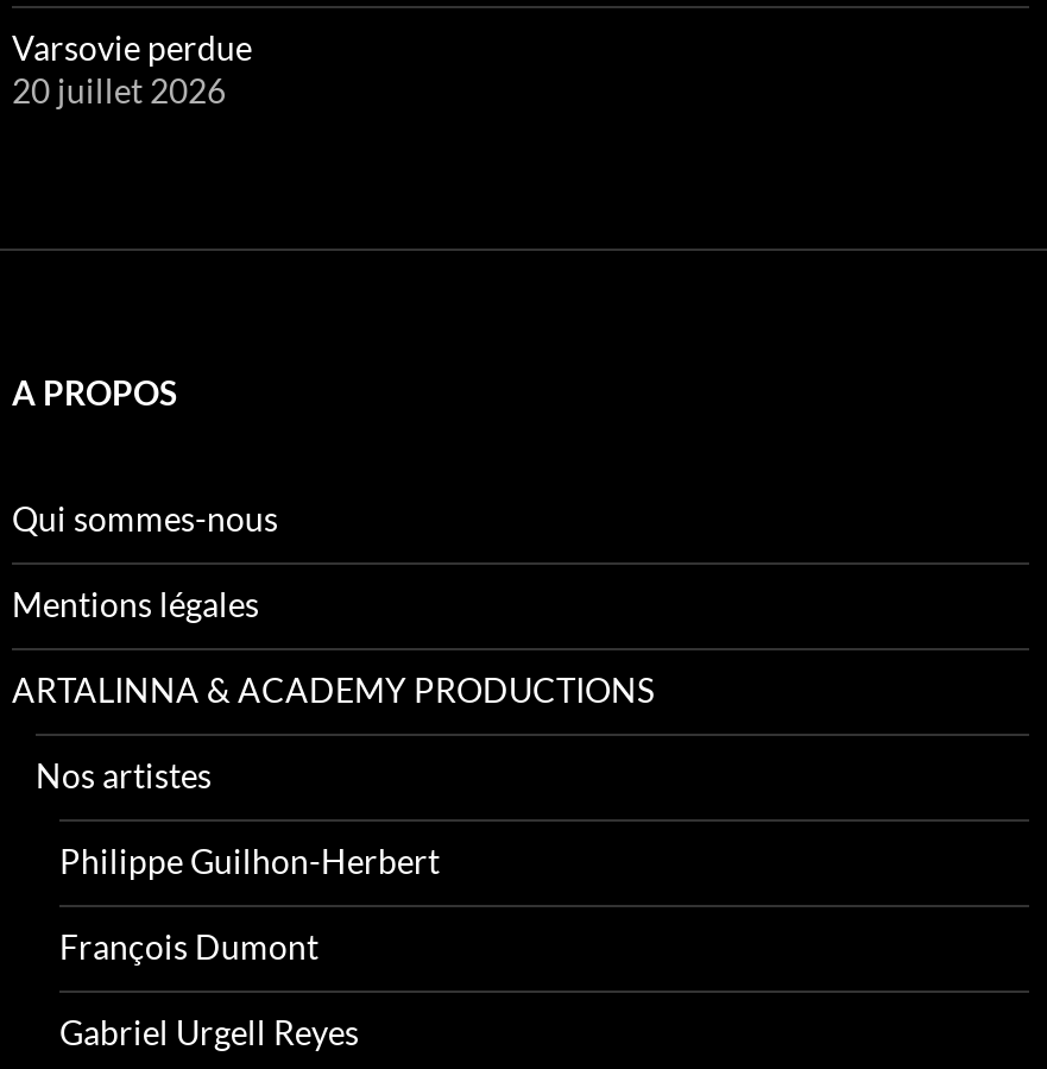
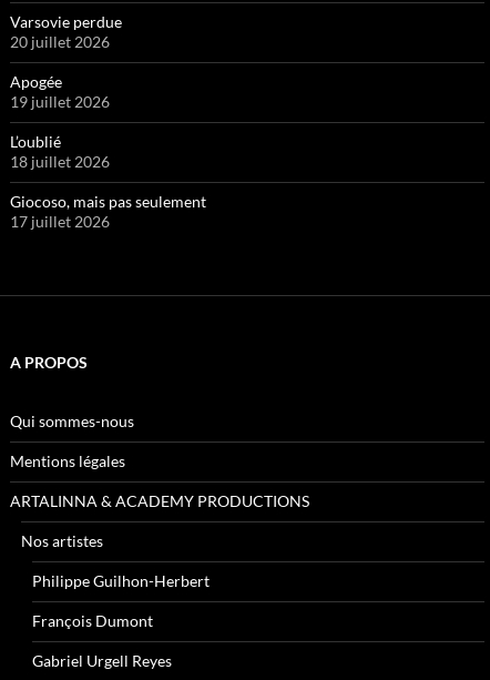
none -> [10,72,206,231] Apogée | 19 juillet 2026 | L’oublié | 18 juillet 2026 | Giocoso, mais pas seulement | 17 juillet 2026

